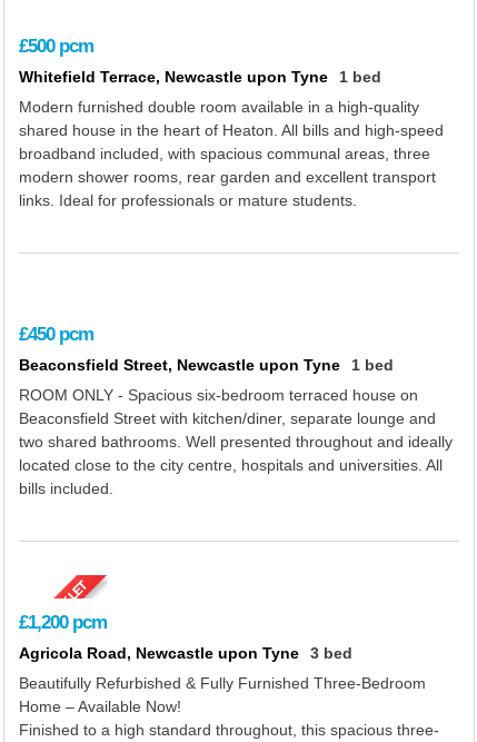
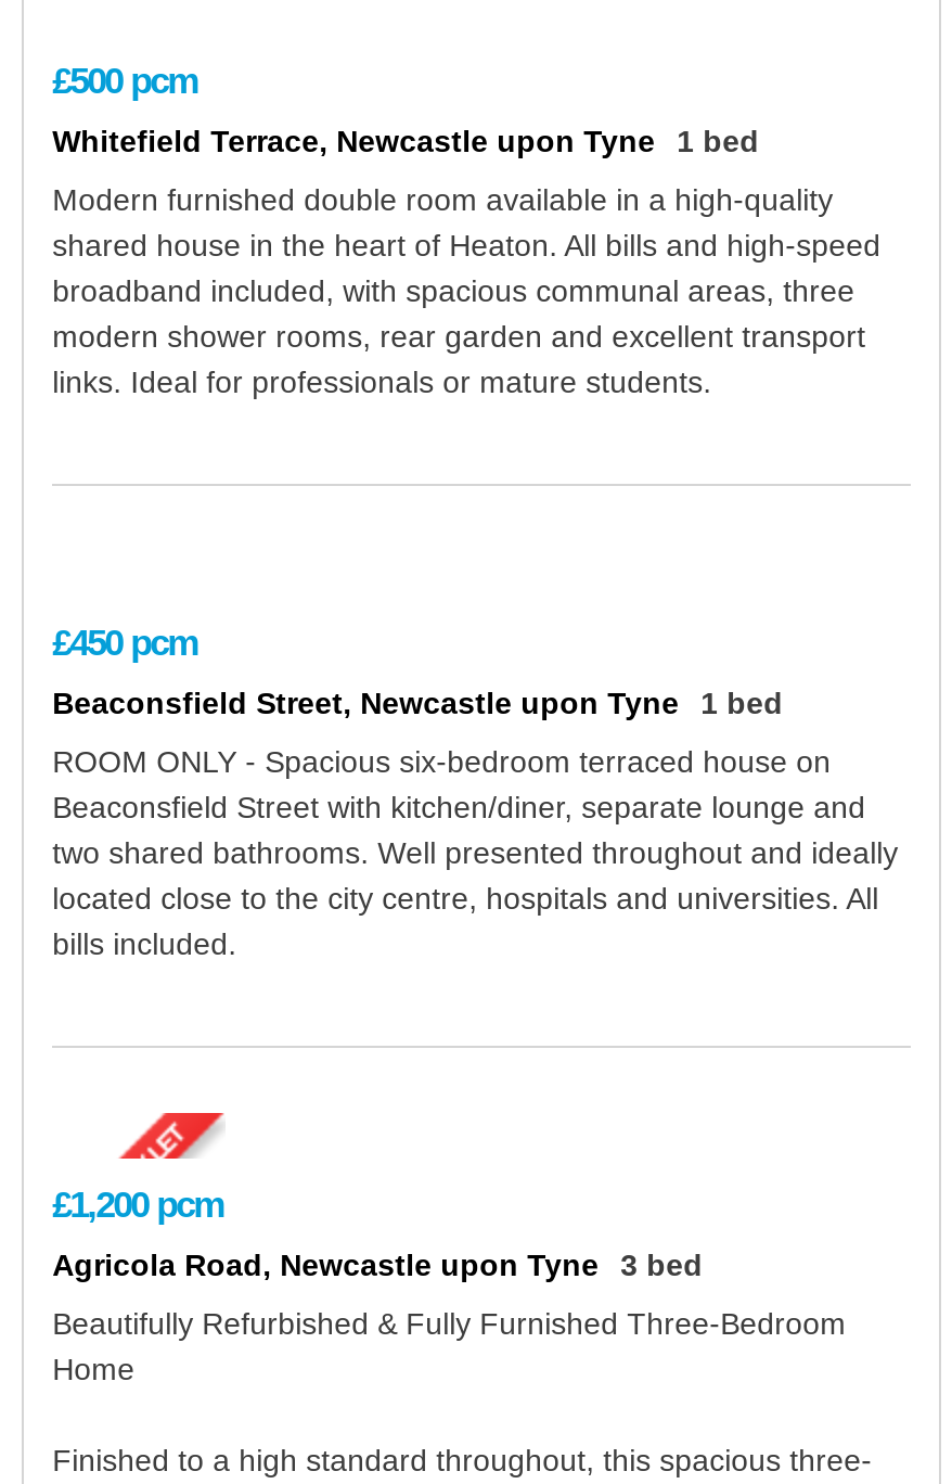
[19,698,181,715] Home – Available Now! -> [52,1352,135,1386] Home

